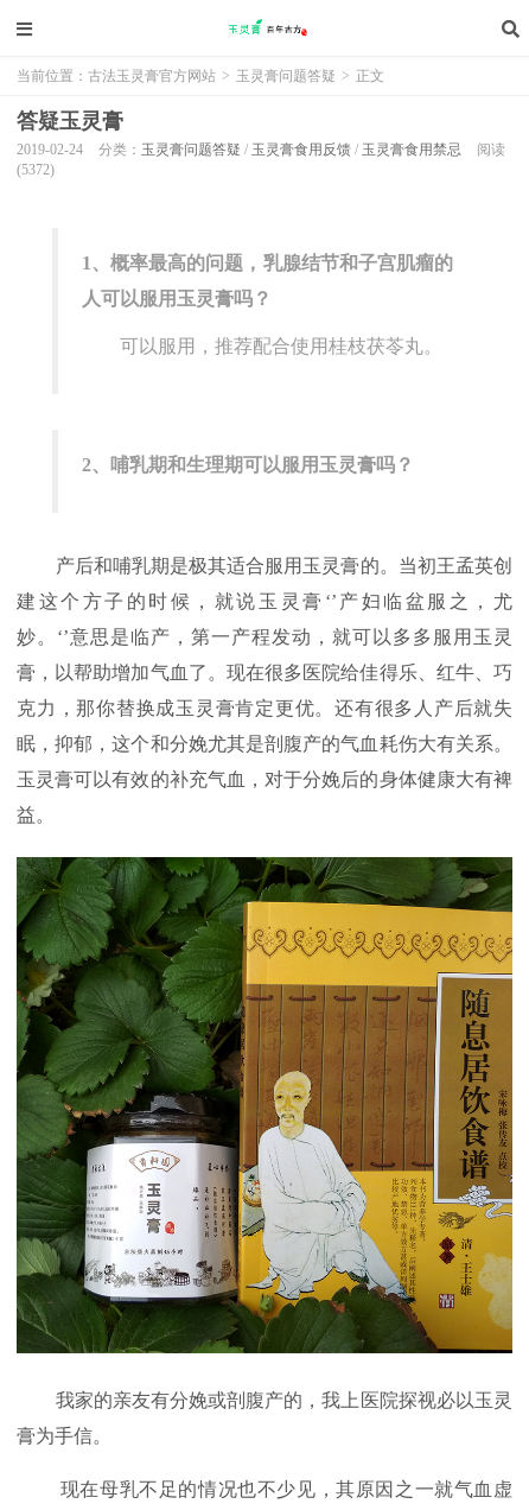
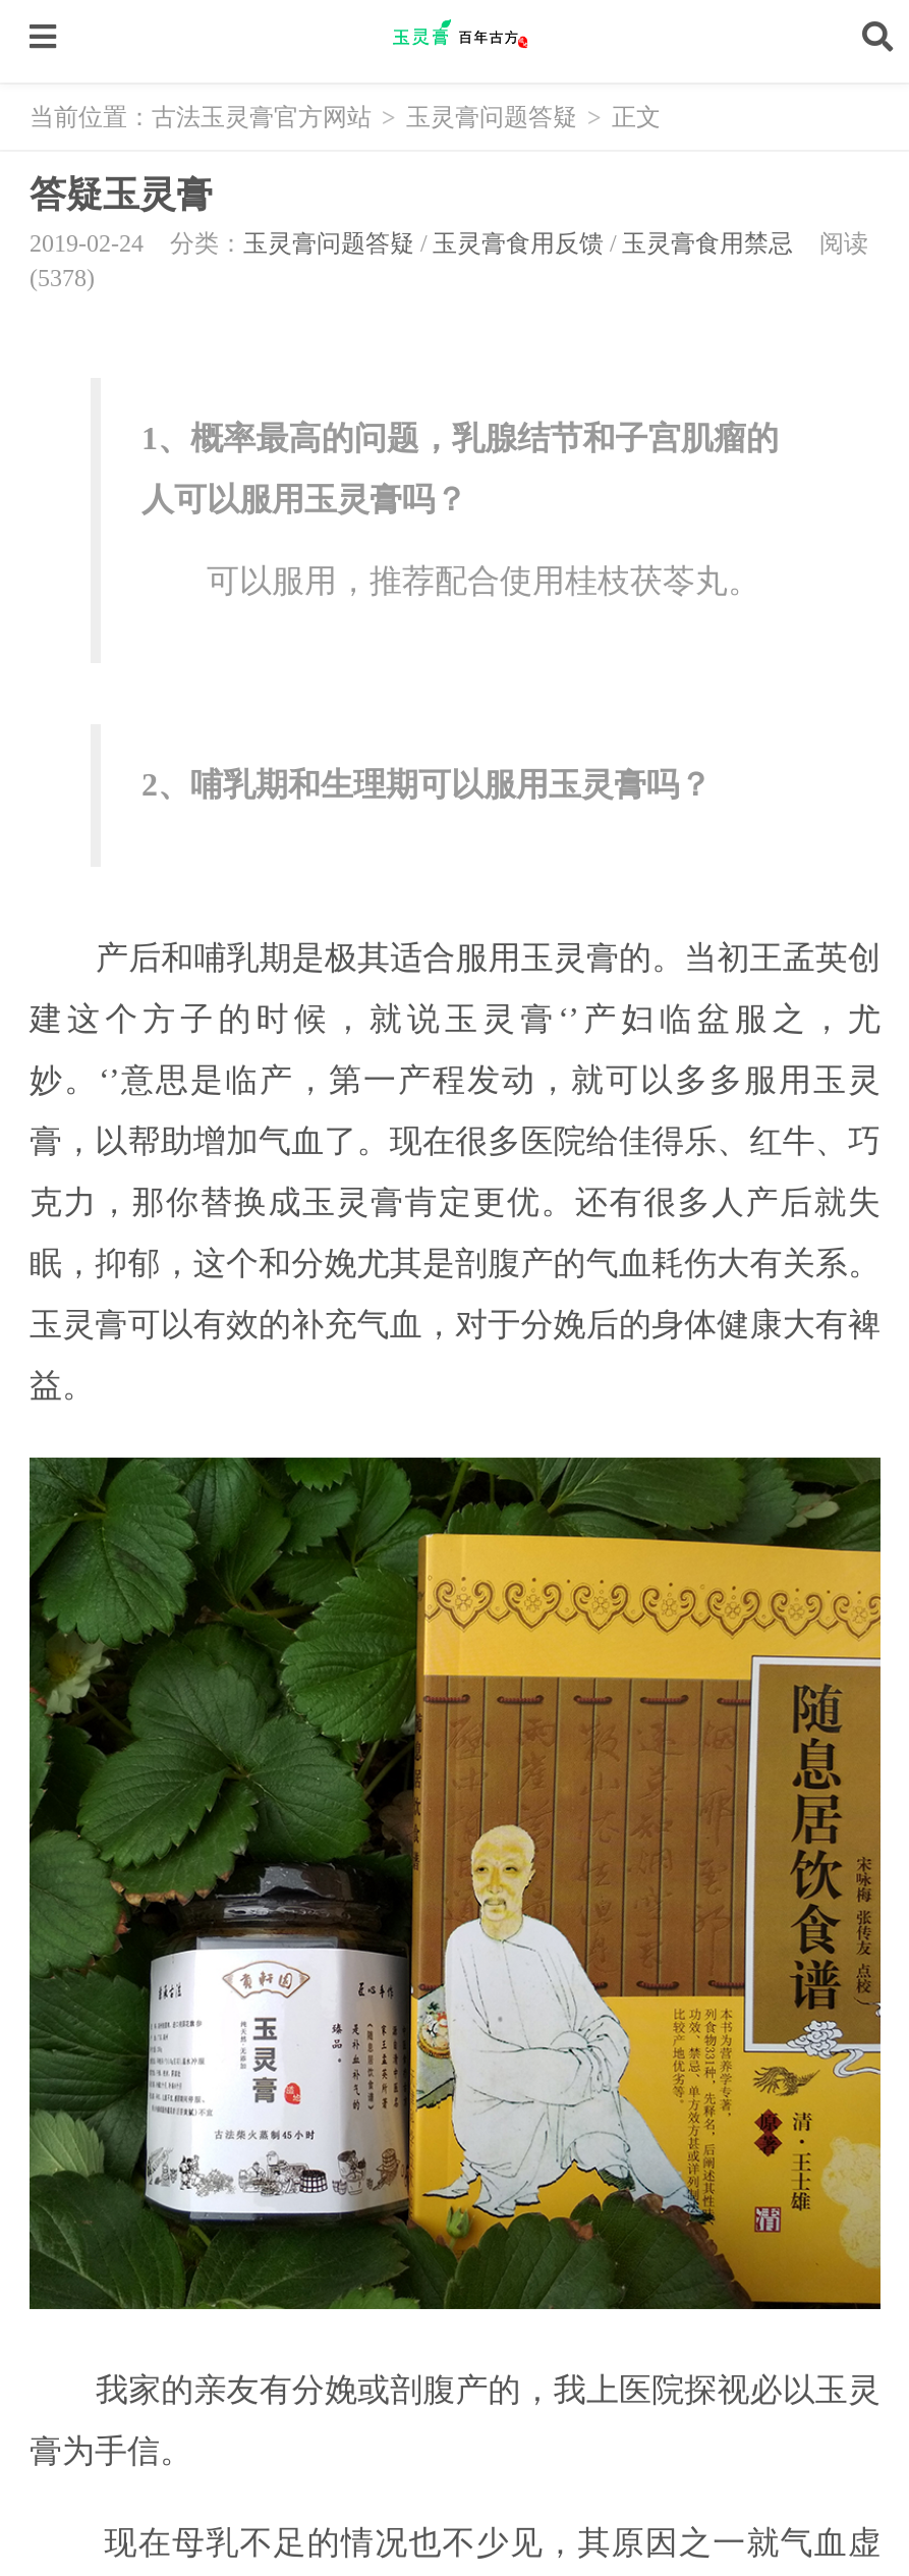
[17,161,55,178] (5372) -> [30,264,95,292] (5378)

